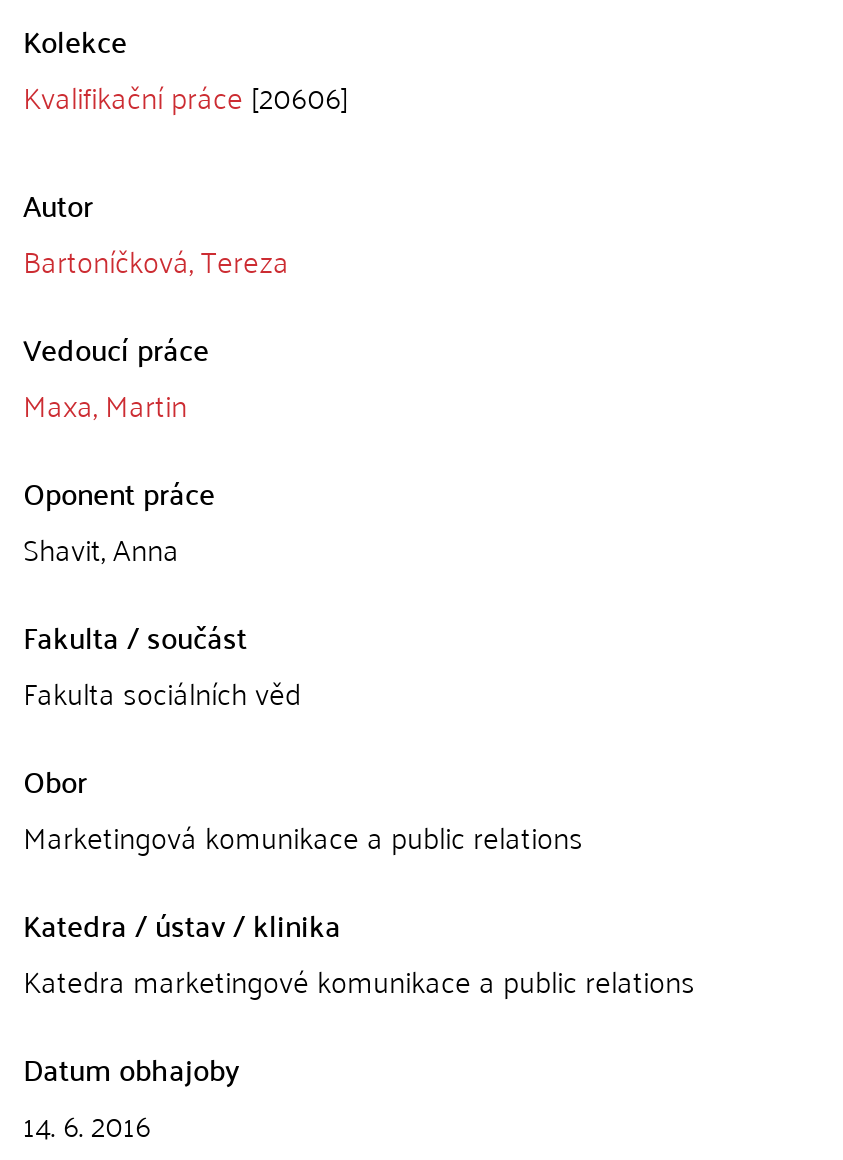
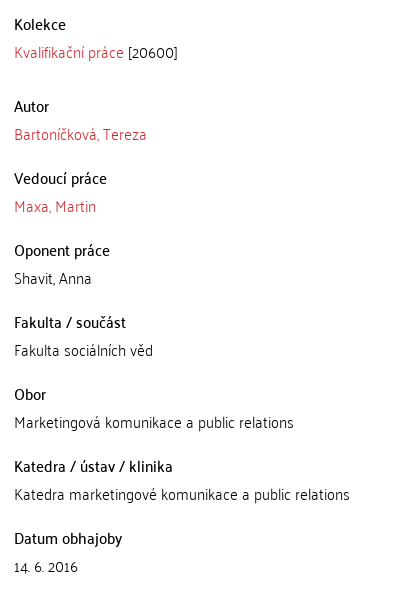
[23,66,349,122] Kvalifikační práce [20606] -> [14,37,178,65] Kvalifikační práce [20600]

